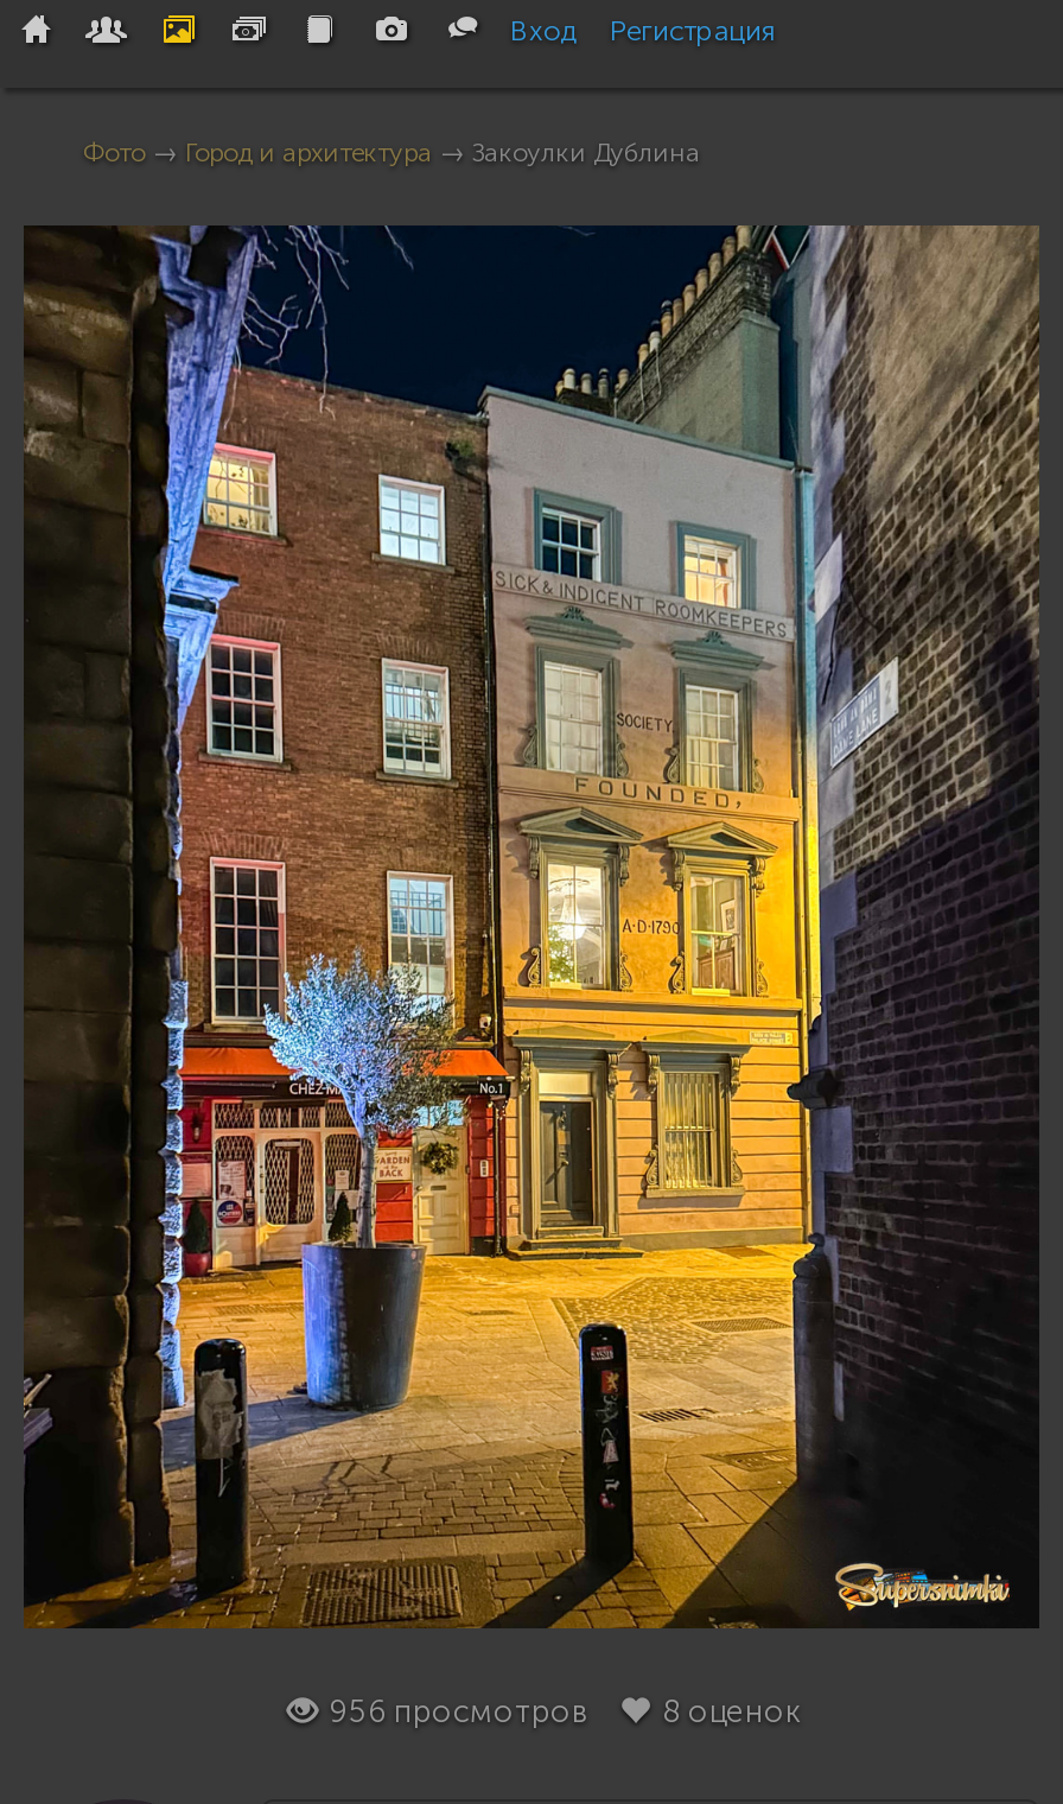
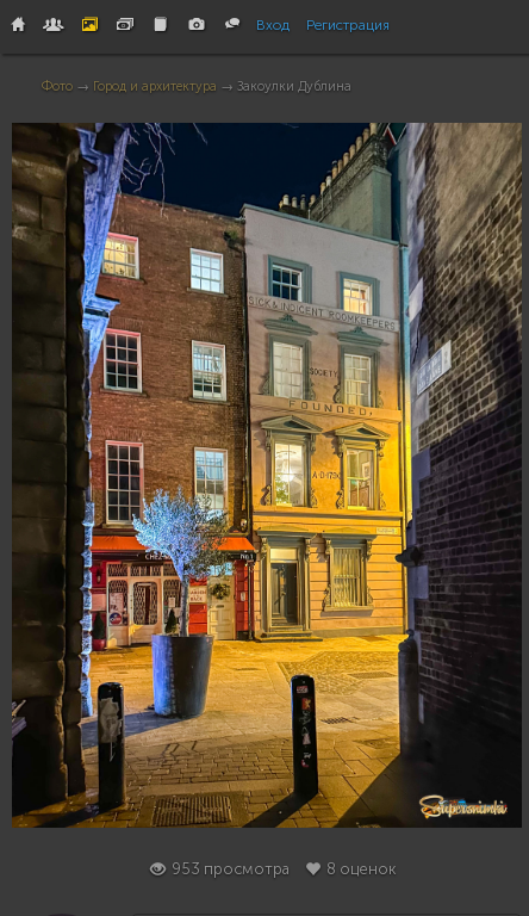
[330,1693,800,1729] 956 просмотров 8 оценок -> [172,860,396,878] 953 просмотра 8 оценок

